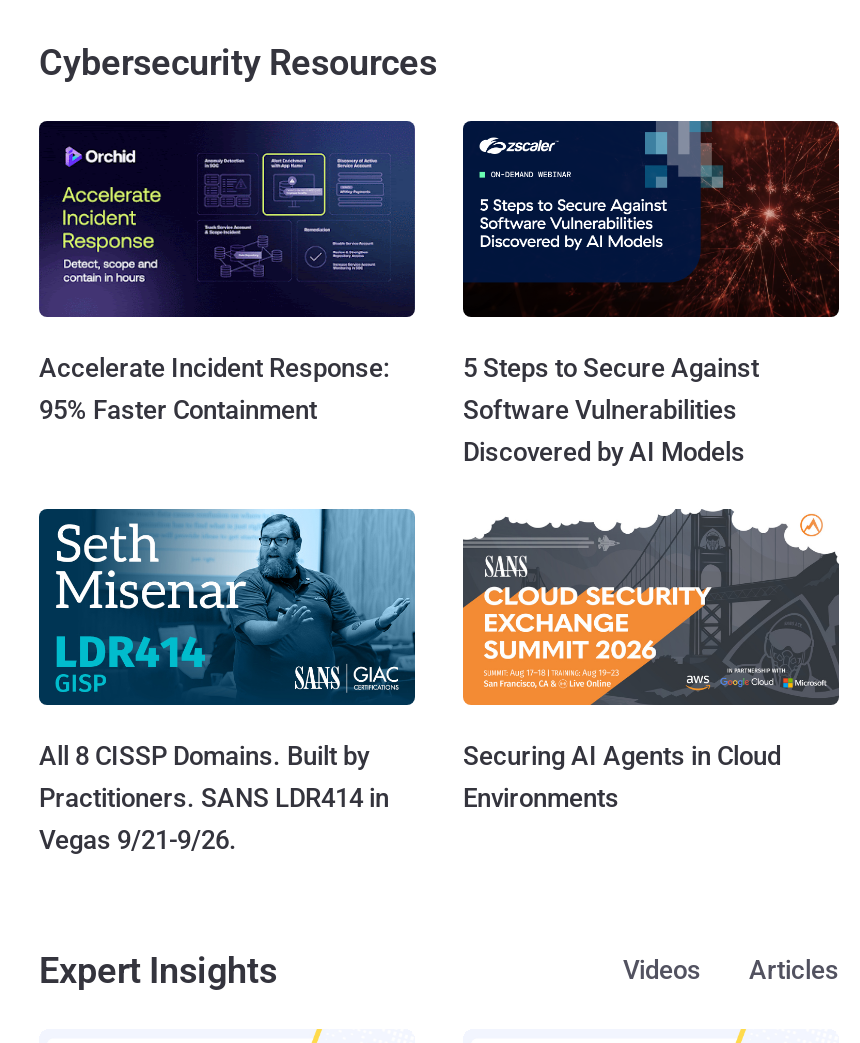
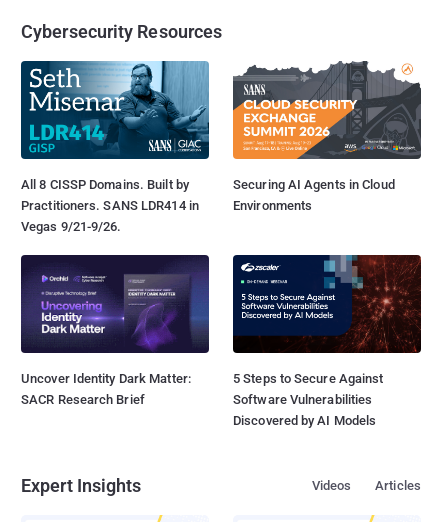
[39,119,417,424] [image] | Accelerate Incident Response: | 95% Faster Containment -> none
moved [461,119,841,466] -> [232,254,422,428]: [image] | 5 Steps to Secure Against | Software Vulnerabilities | Discovered by AI Models
moved [39,507,781,855] -> [21,60,395,234]: [image] | All 8 CISSP Domains. Built by | Practitioners. SANS LDR414 in | Vegas 9/21-9/26. | Securing AI Agents in Cloud | Environments
none -> [21,254,210,407] [image] | Uncover Identity Dark Matter: | SACR Research Brief

